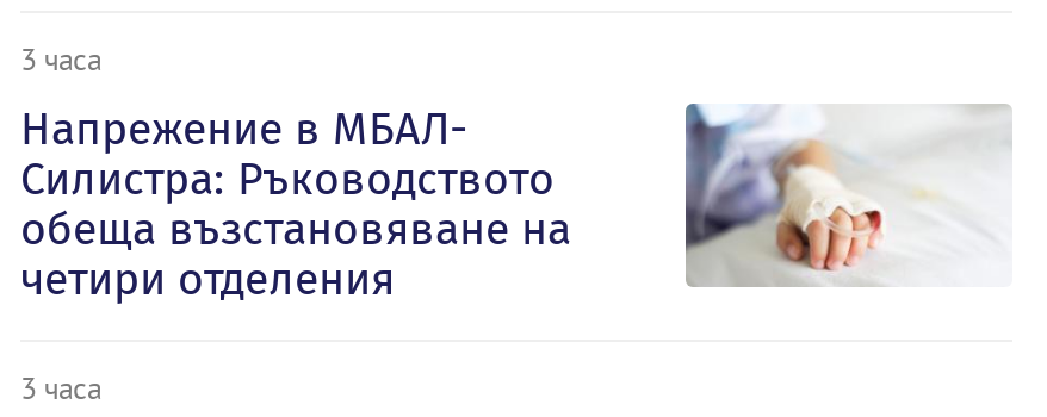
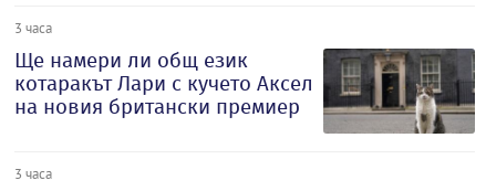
[20,101,571,306] Напрежение в МБАЛ- | Силистра: Ръководството | обеща възстановяване на | четири отделения -> [14,47,313,119] Ще намери ли общ език | котаракът Лари с кучето Аксел | на новия британски премиер
[683,101,1012,287] [image] -> [322,47,476,135] [image]

